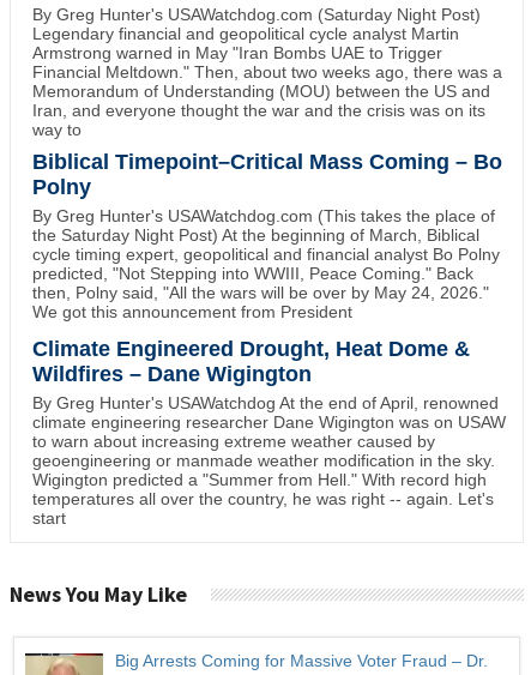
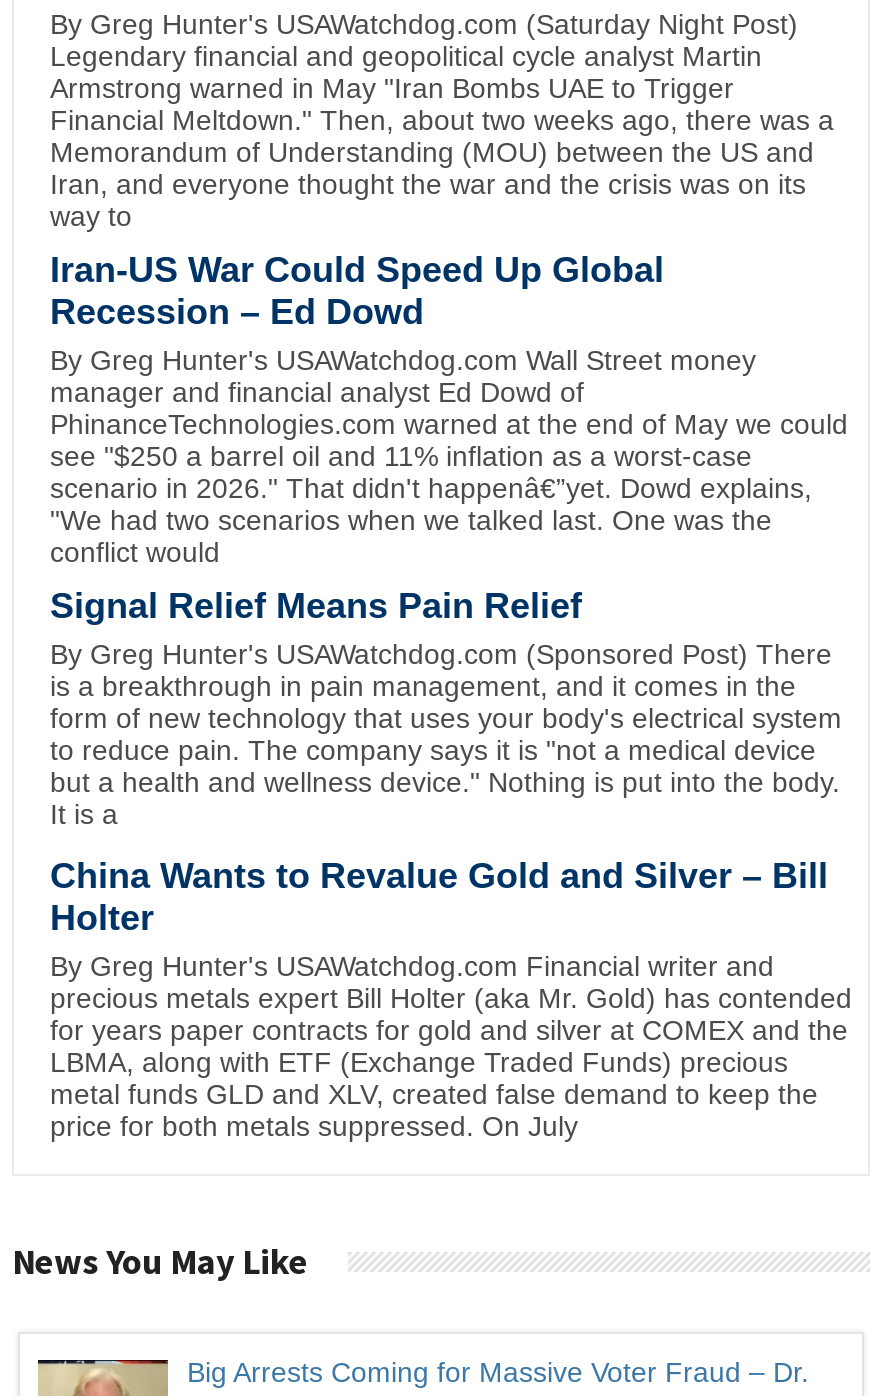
[32,149,502,321] Biblical Timepoint–Critical Mass Coming – Bo | Polny | By Greg Hunter's USAWatchdog.com (This takes the place of | the Saturday Night Post) At the beginning of March, Biblical | cycle timing expert, geopolitical and financial analyst Bo Polny | predicted, "Not Stepping into WWIII, Peace Coming." Back | then, Polny said, "All the wars will be over by May 24, 2026." | We got this announcement from President -> [50,249,848,829] Iran-US War Could Speed Up Global | Recession – Ed Dowd | By Greg Hunter's USAWatchdog.com Wall Street money | manager and financial analyst Ed Dowd of | PhinanceTechnologies.com warned at the end of May we could | see "$250 a barrel oil and 11% inflation as a worst-case | scenario in 2026." That didn't happenâ€”yet. Dowd explains, | "We had two scenarios when we talked last. One was the | conflict would | Signal Relief Means Pain Relief | By Greg Hunter's USAWatchdog.com (Sponsored Post) There | is a breakthrough in pain management, and it comes in the | form of new technology that uses your body's electrical system | to reduce pain. The company says it is "not a medical device | but a health and wellness device." Nothing is put into the body. | It is a
[32,336,506,527] Climate Engineered Drought, Heat Dome & | Wildfires – Dane Wigington | By Greg Hunter's USAWatchdog At the end of April, renowned | climate engineering researcher Dane Wigington was on USAW | to warn about increasing extreme weather caused by | geoengineering or manmade weather modification in the sky. | Wigington predicted a "Summer from Hell." With record high | temperatures all over the country, he was right -- again. Let's | start -> [50,855,852,1141] China Wants to Revalue Gold and Silver – Bill | Holter | By Greg Hunter's USAWatchdog.com Financial writer and | precious metals expert Bill Holter (aka Mr. Gold) has contended | for years paper contracts for gold and silver at COMEX and the | LBMA, along with ETF (Exchange Traded Funds) precious | metal funds GLD and XLV, created false demand to keep the | price for both metals suppressed. On July

